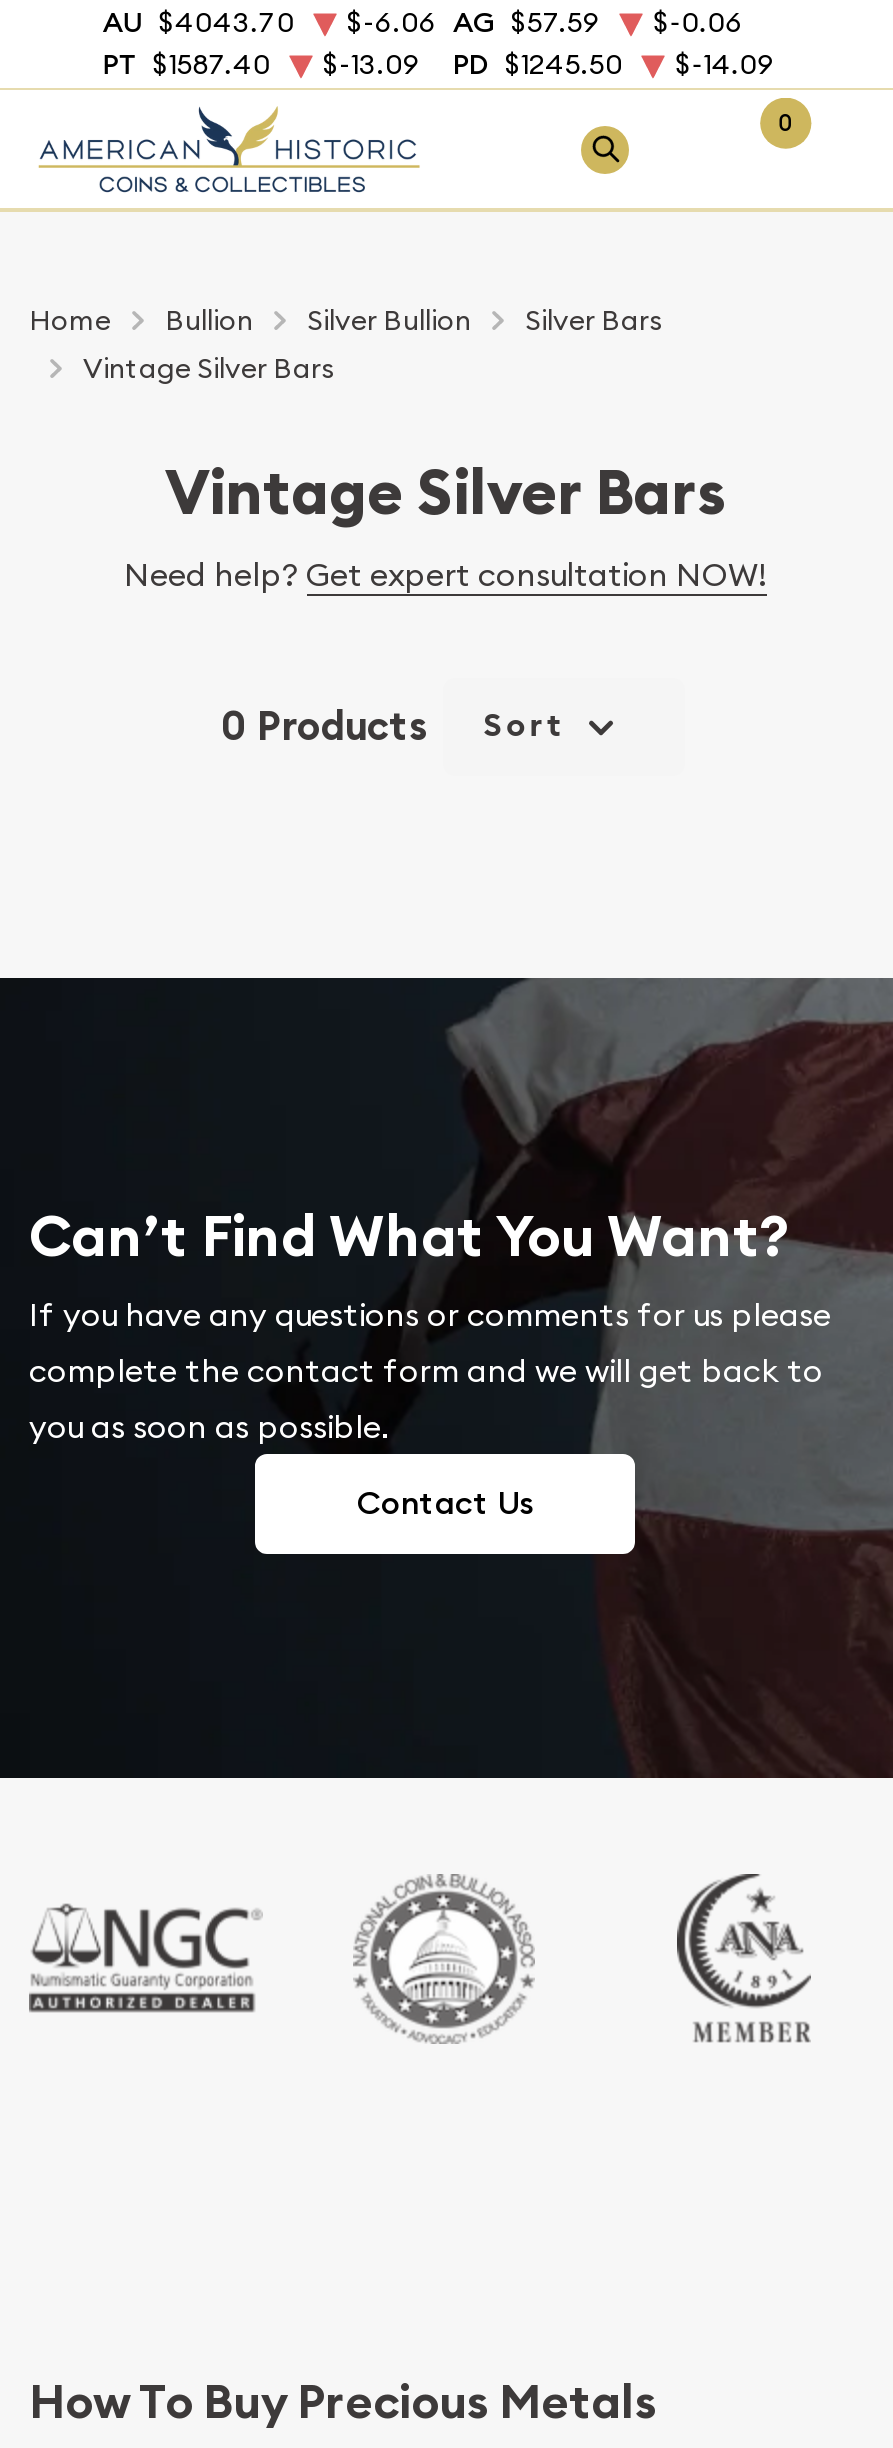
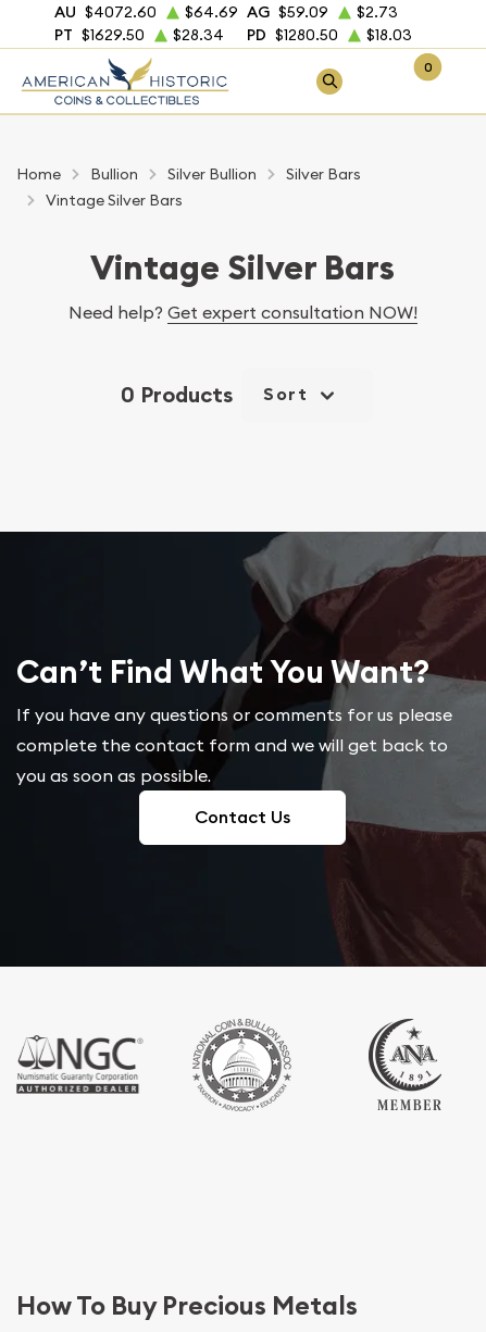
[103,4,295,40] AU $4043.70 -> [54,2,156,22] AU $4072.60
[347,4,601,40] $-6.06 AG $57.59 -> [185,2,328,22] $64.69 AG $59.09
[653,4,743,40] $-0.06 -> [357,2,398,22] $2.73
[103,46,271,82] PT $1587.40 -> [54,25,144,45] PT $1629.50
[323,46,421,82] $-13.09 -> [173,25,224,45] $28.34
[453,46,623,82] PD $1245.50 -> [247,25,338,45] PD $1280.50
[675,46,775,82] $-14.09 -> [367,25,412,45] $18.03

